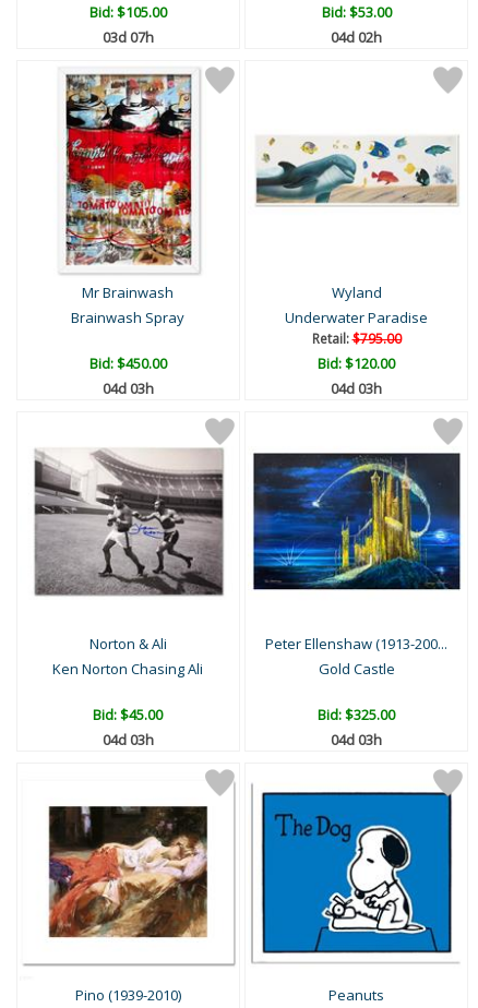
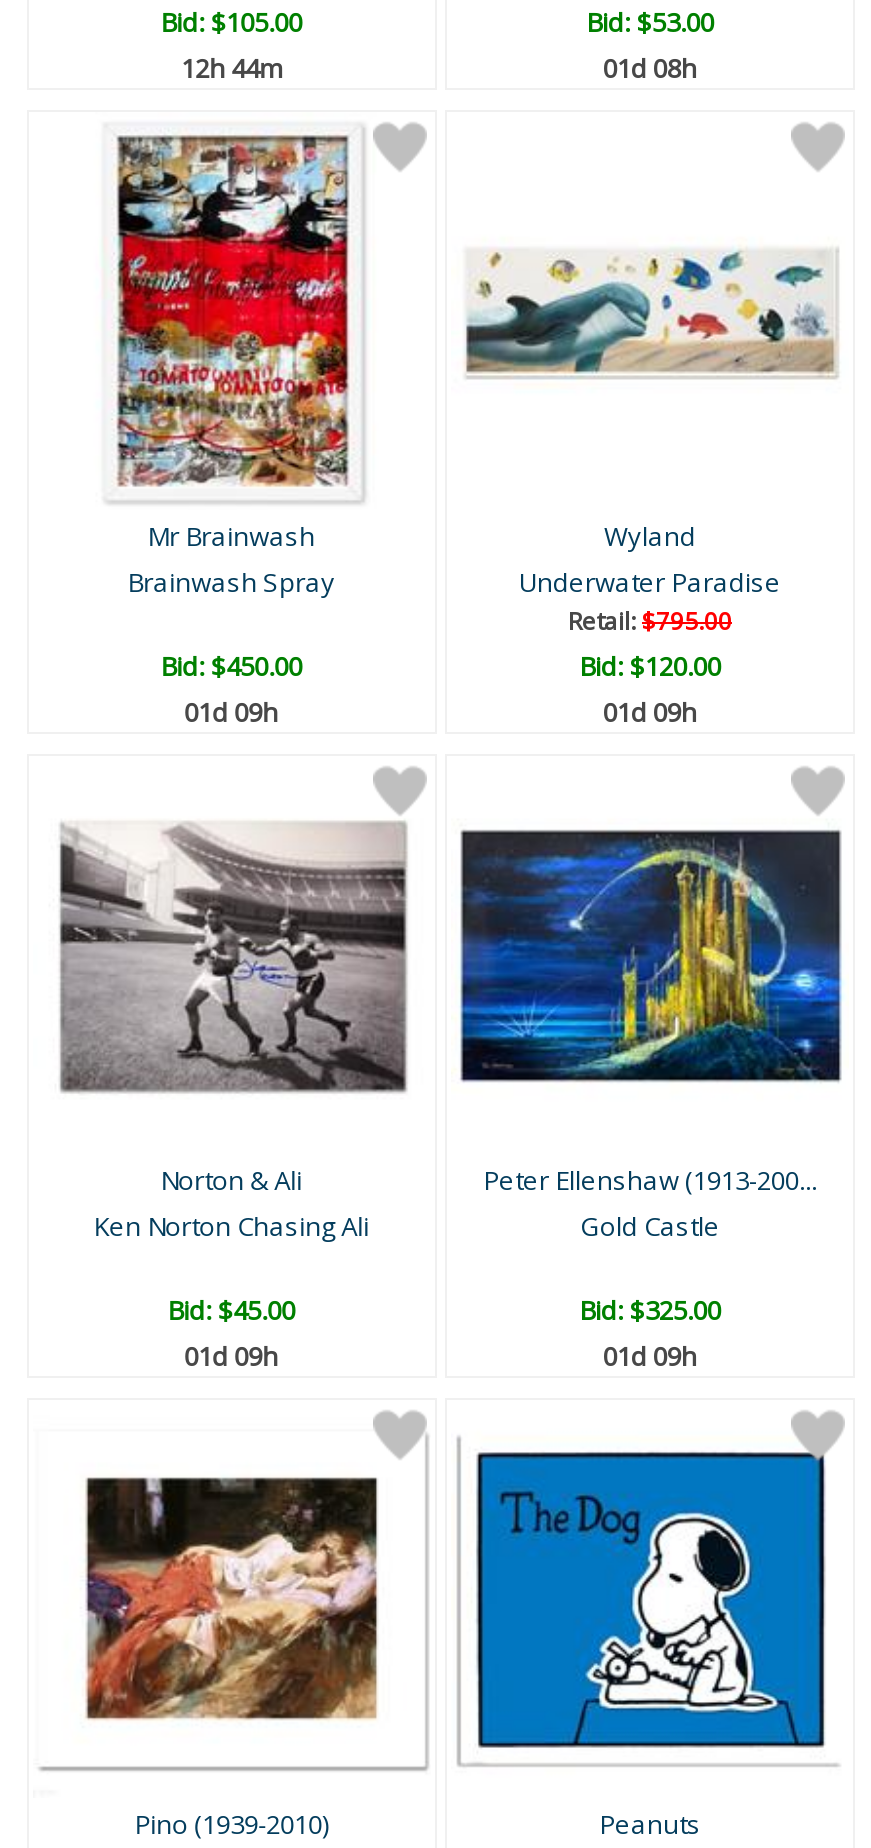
[102,28,153,47] 03d 07h -> [181,51,281,87] 12h 44m
[331,28,382,47] 04d 02h -> [603,51,697,87] 01d 08h
[102,379,153,399] 04d 03h -> [184,695,278,731] 01d 09h
[331,379,382,399] 04d 03h -> [603,695,697,731] 01d 09h
[102,730,153,750] 04d 03h -> [184,1339,278,1375] 01d 09h
[331,730,382,750] 04d 03h -> [603,1339,697,1375] 01d 09h

